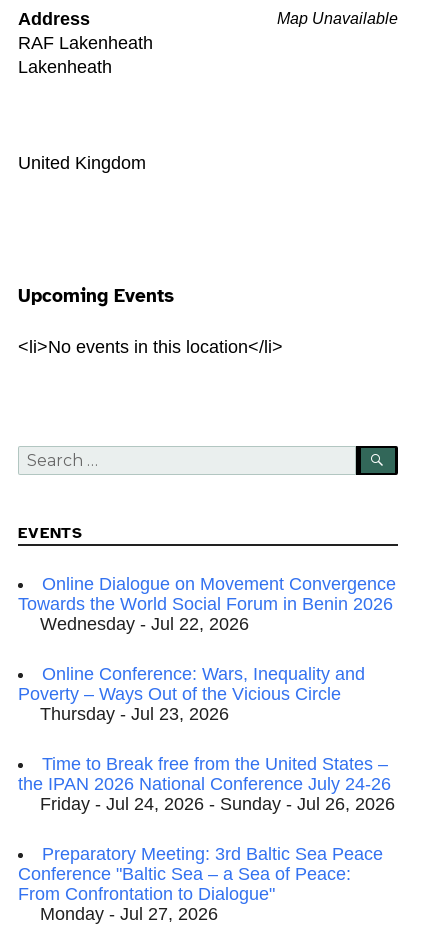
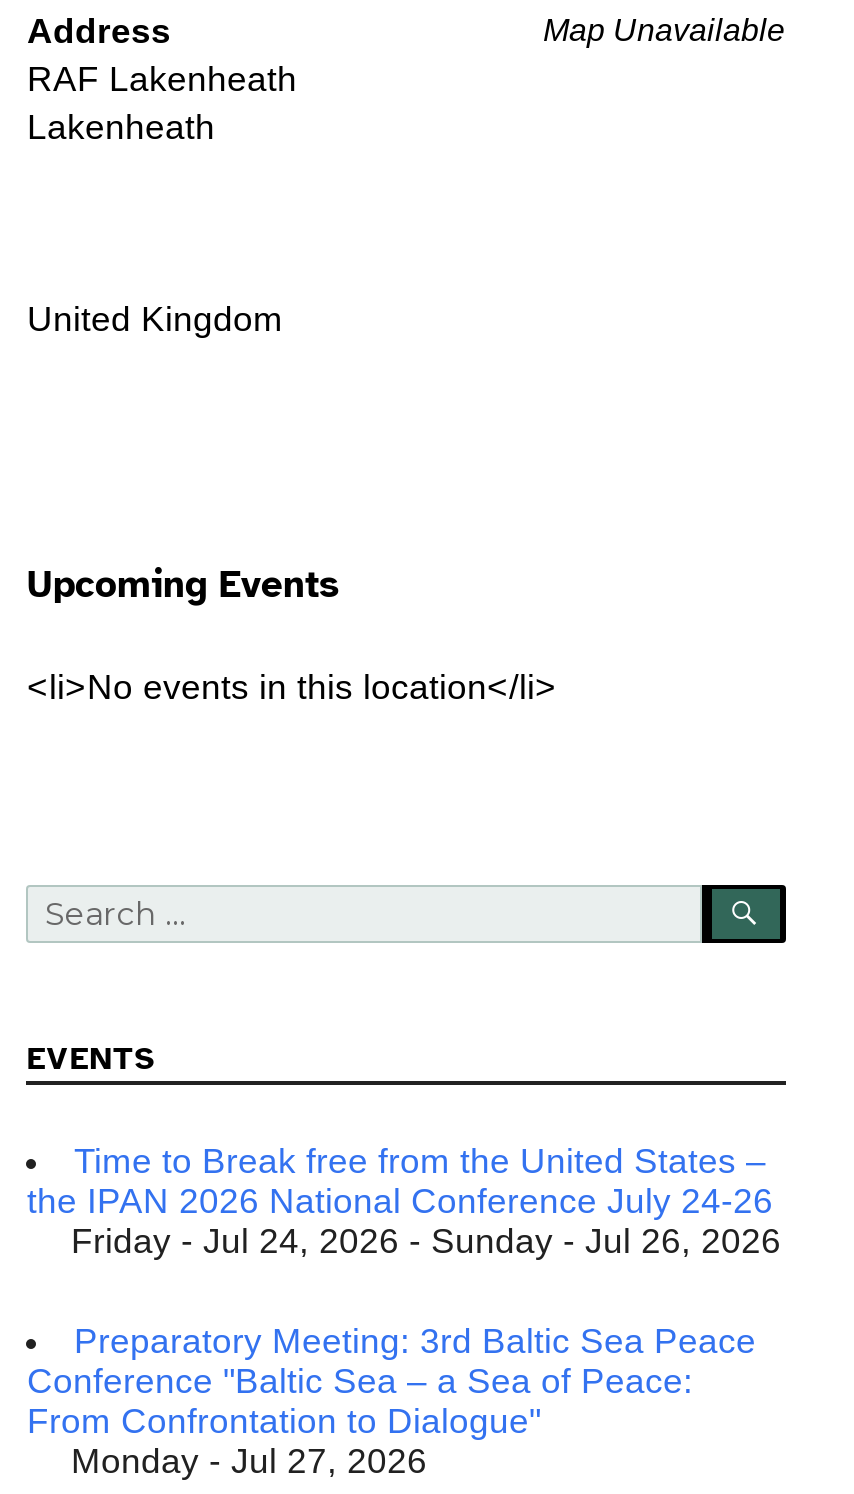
[18,573,396,723] Online Dialogue on Movement Convergence | Towards the World Social Forum in Benin 2026 | Wednesday - Jul 22, 2026 | Online Conference: Wars, Inequality and | Poverty – Ways Out of the Vicious Circle | Thursday - Jul 23, 2026 -> none

